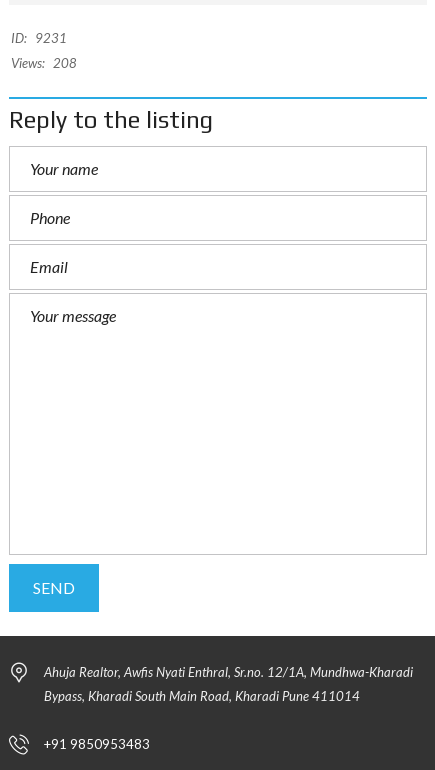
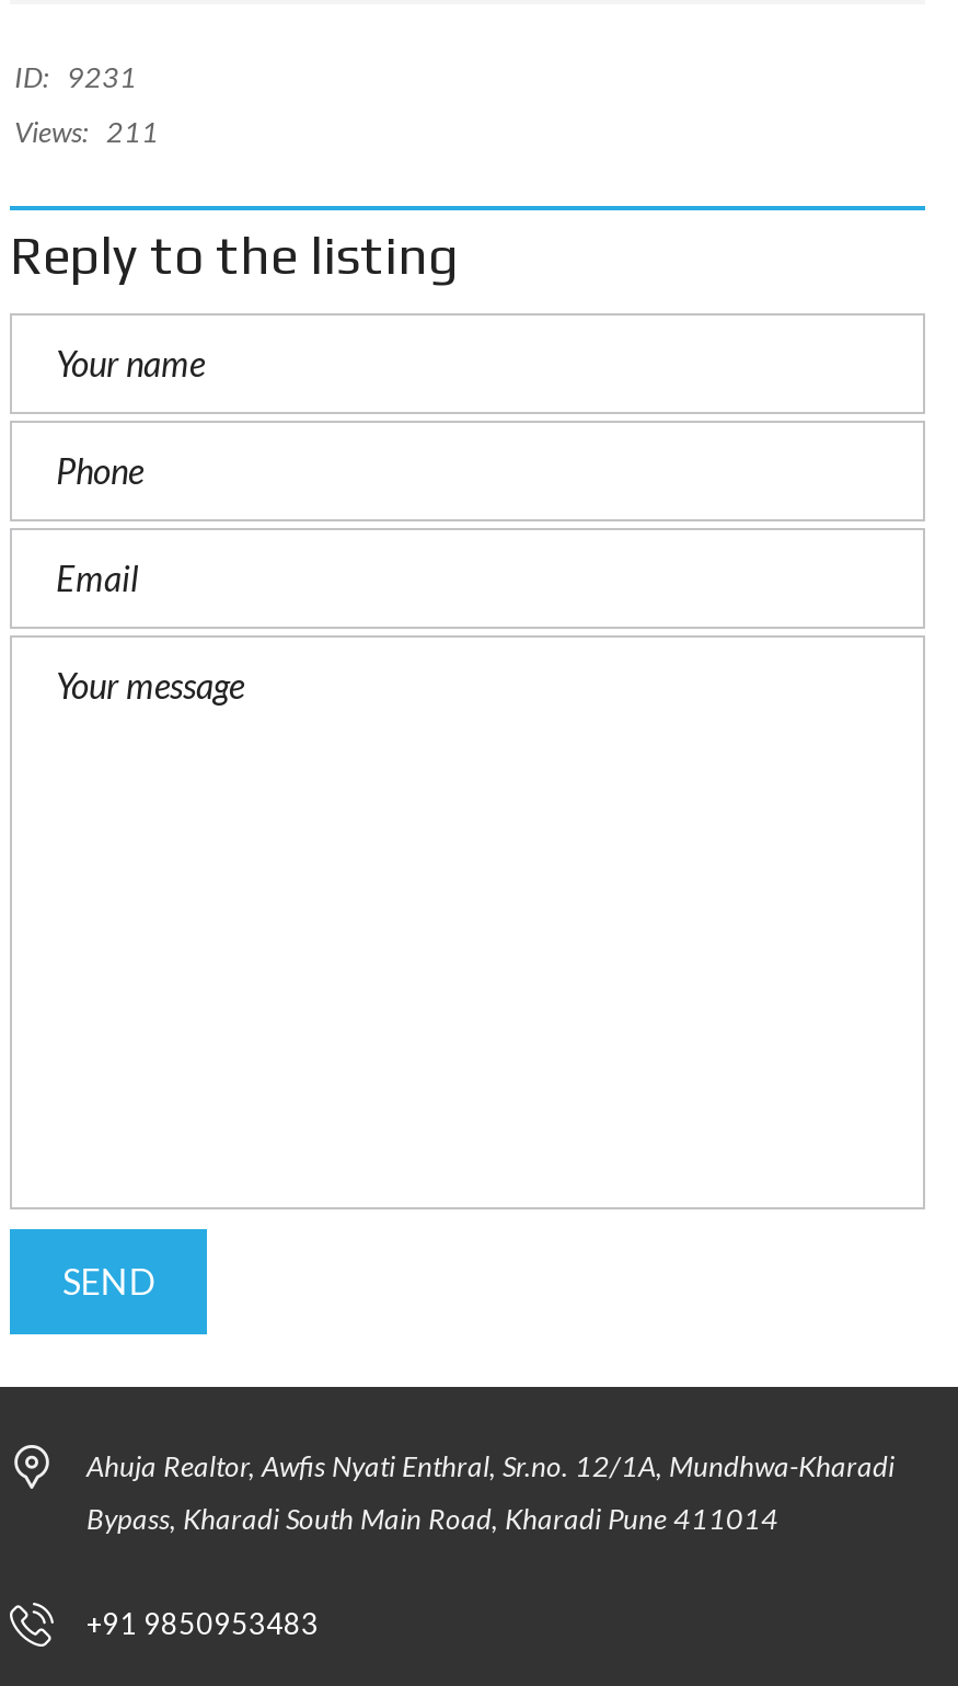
[11,55,77,71] Views: 208 -> [14,114,159,149] Views: 211

